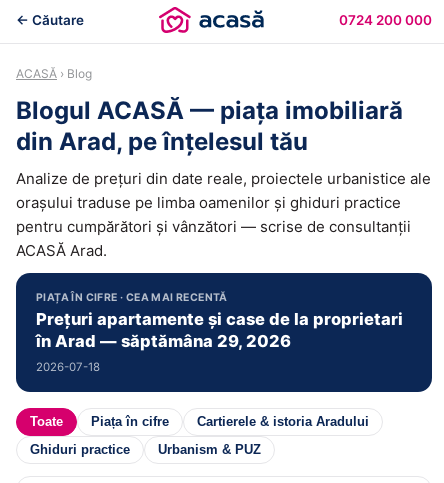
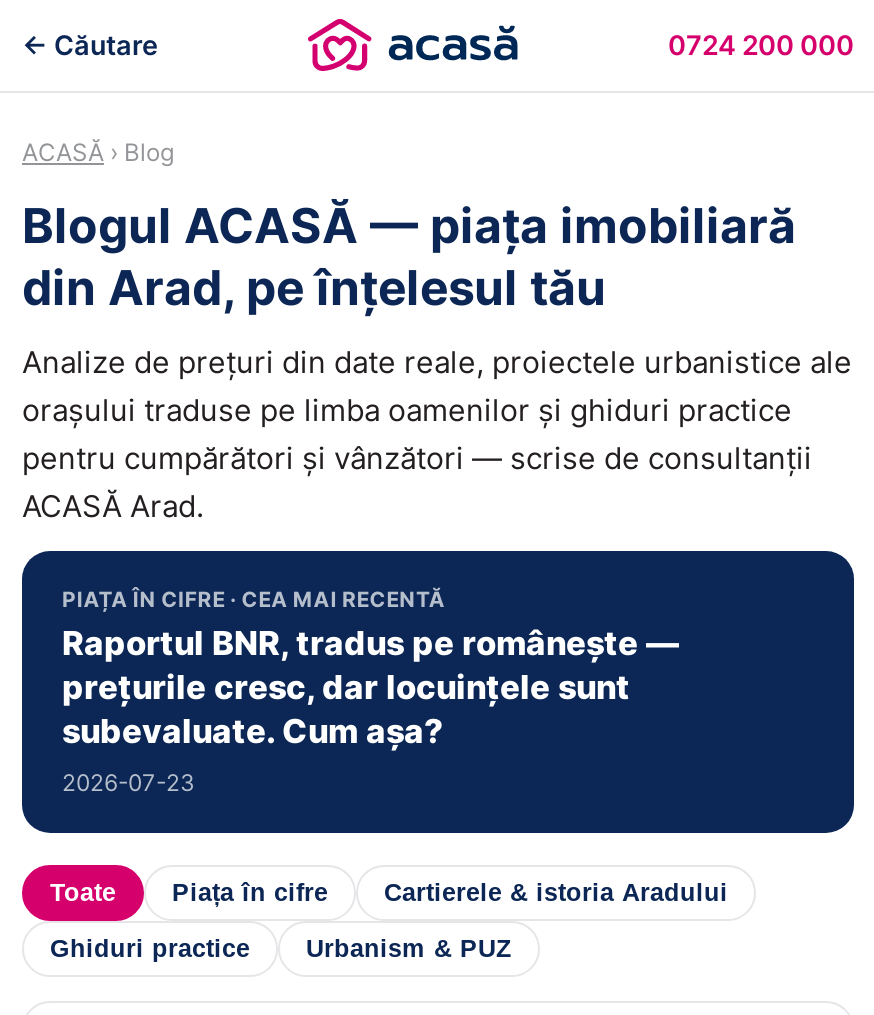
[36,309,403,374] Prețuri apartamente și case de la proprietari | în Arad — săptămâna 29, 2026 | 2026-07-18 -> [62,623,680,797] Raportul BNR, tradus pe românește — | prețurile cresc, dar locuințele sunt | subevaluate. Cum așa? | 2026-07-23

